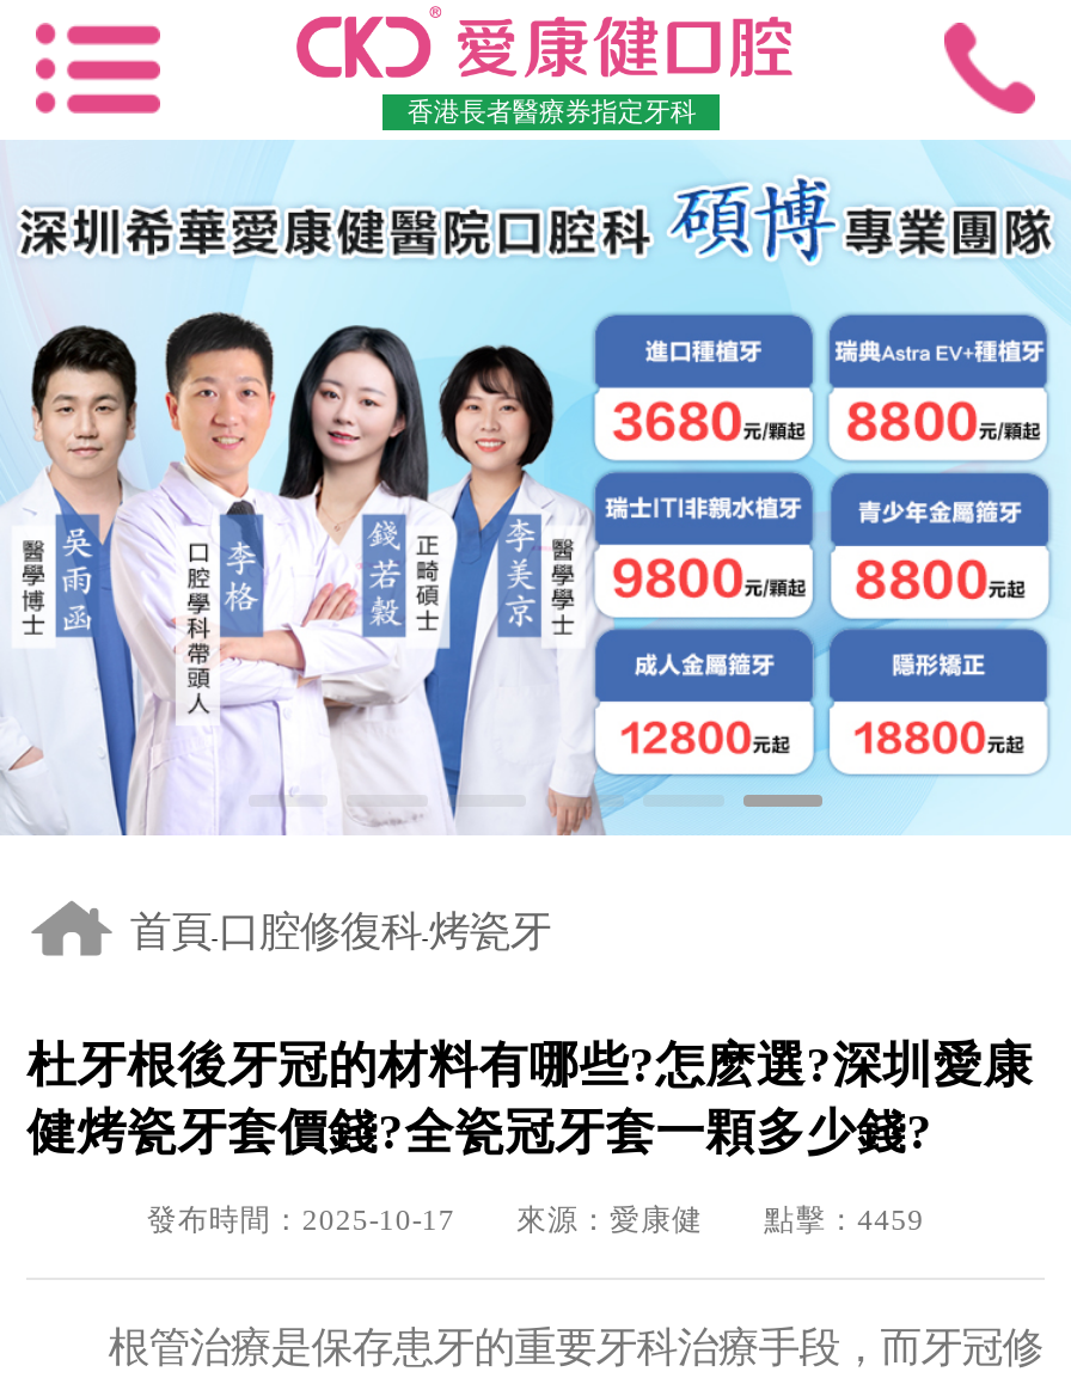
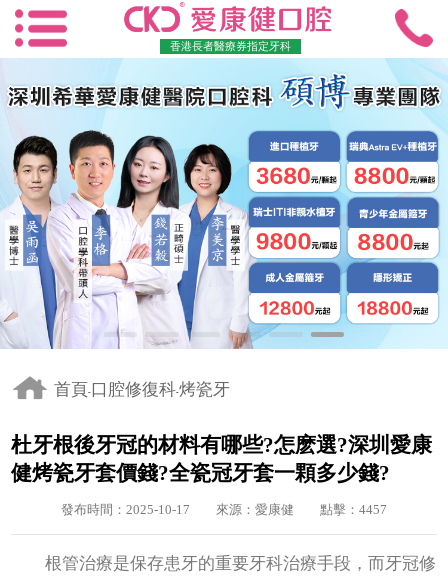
[147,1203,924,1237] 發布時間：2025-10-17 來源：愛康健 點擊：4459 -> [61,503,387,517] 發布時間：2025-10-17 來源：愛康健 點擊：4457

